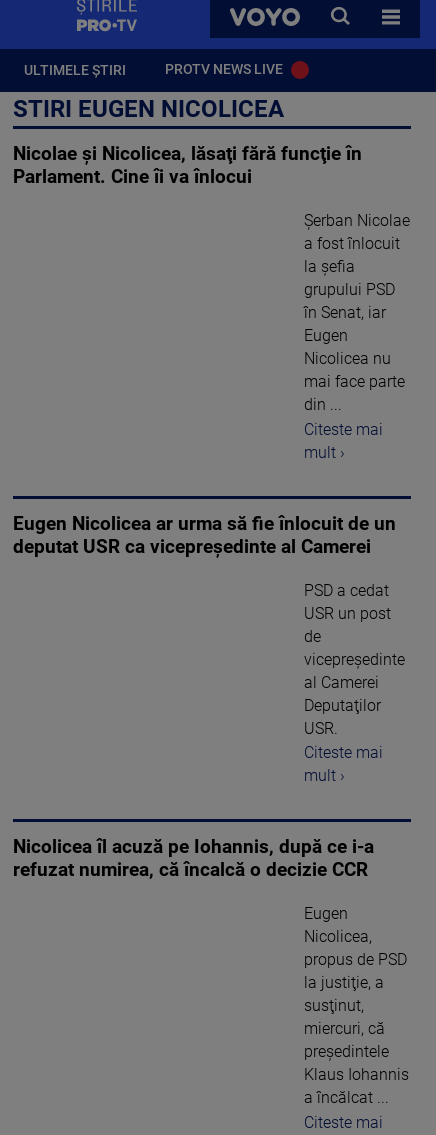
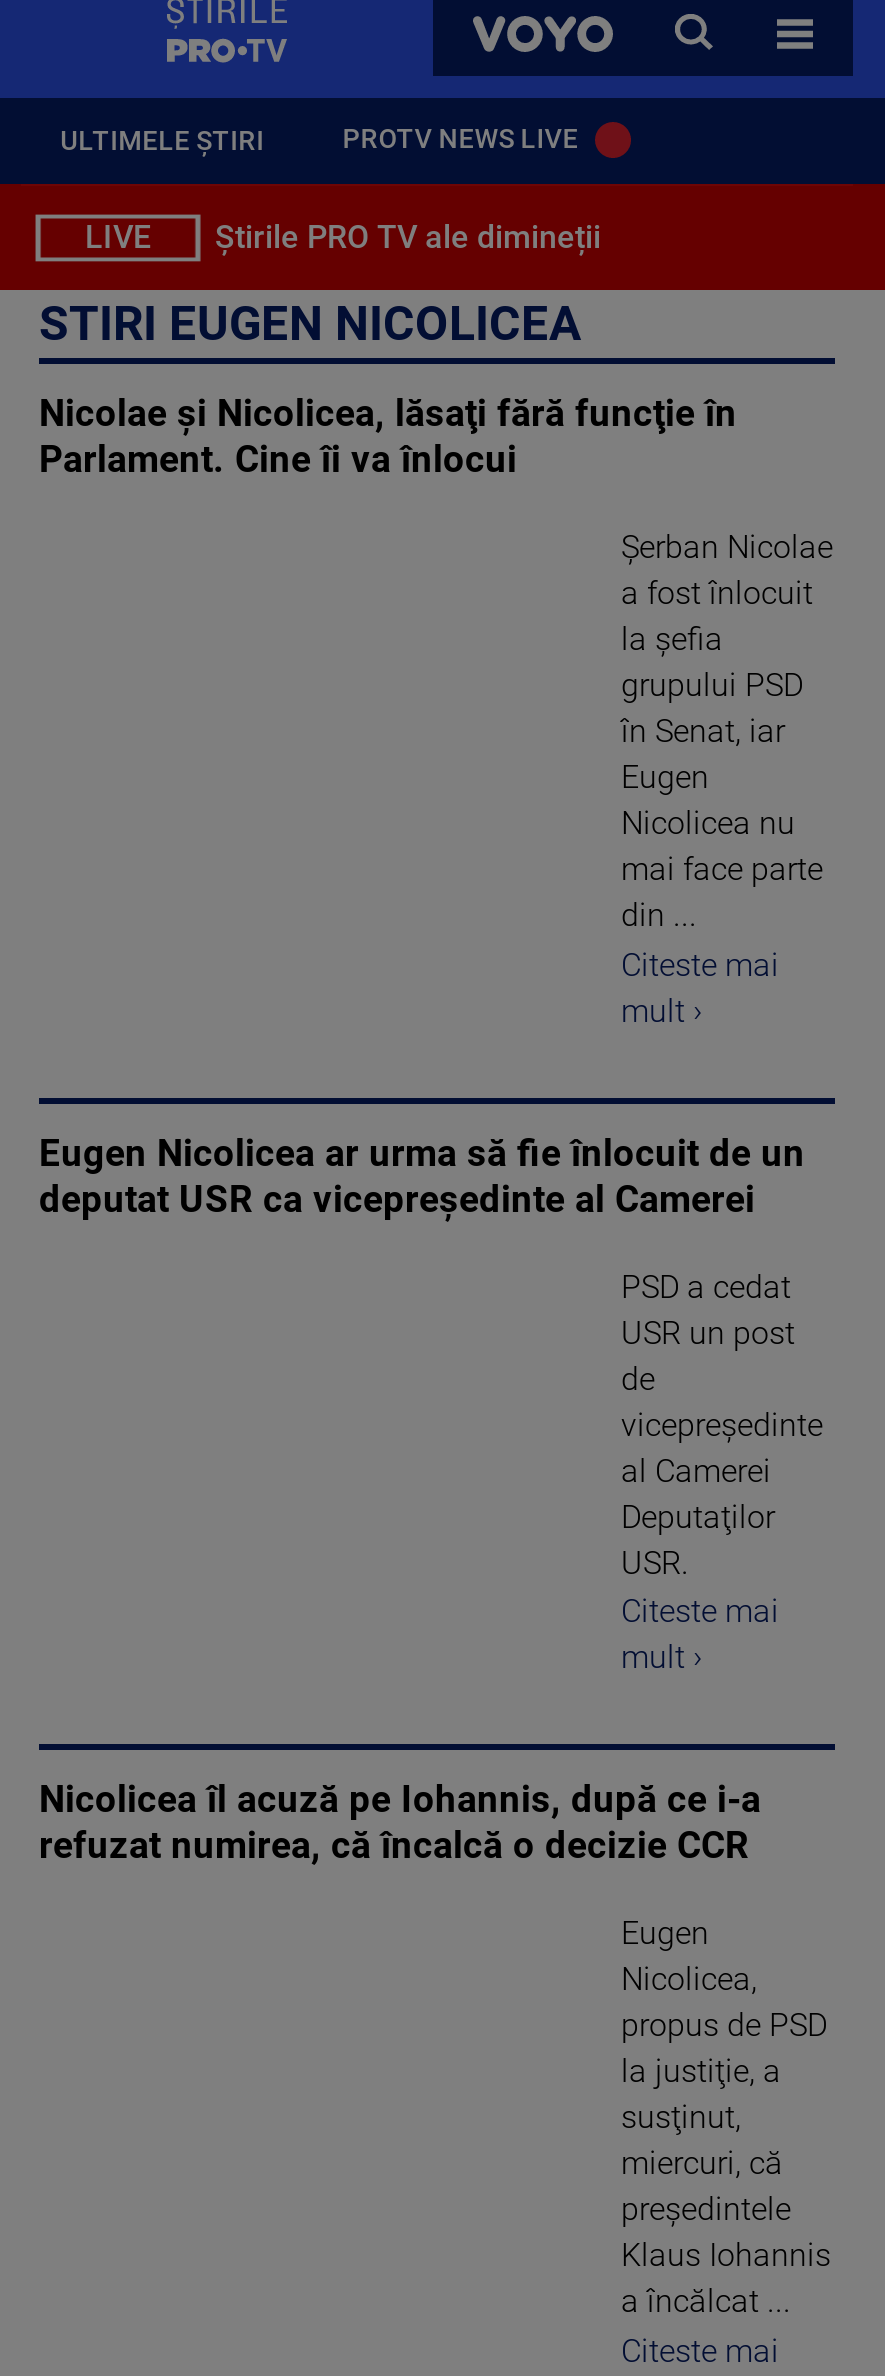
none -> [85,218,601,256] LIVE | Știrile PRO TV ale dimineții

